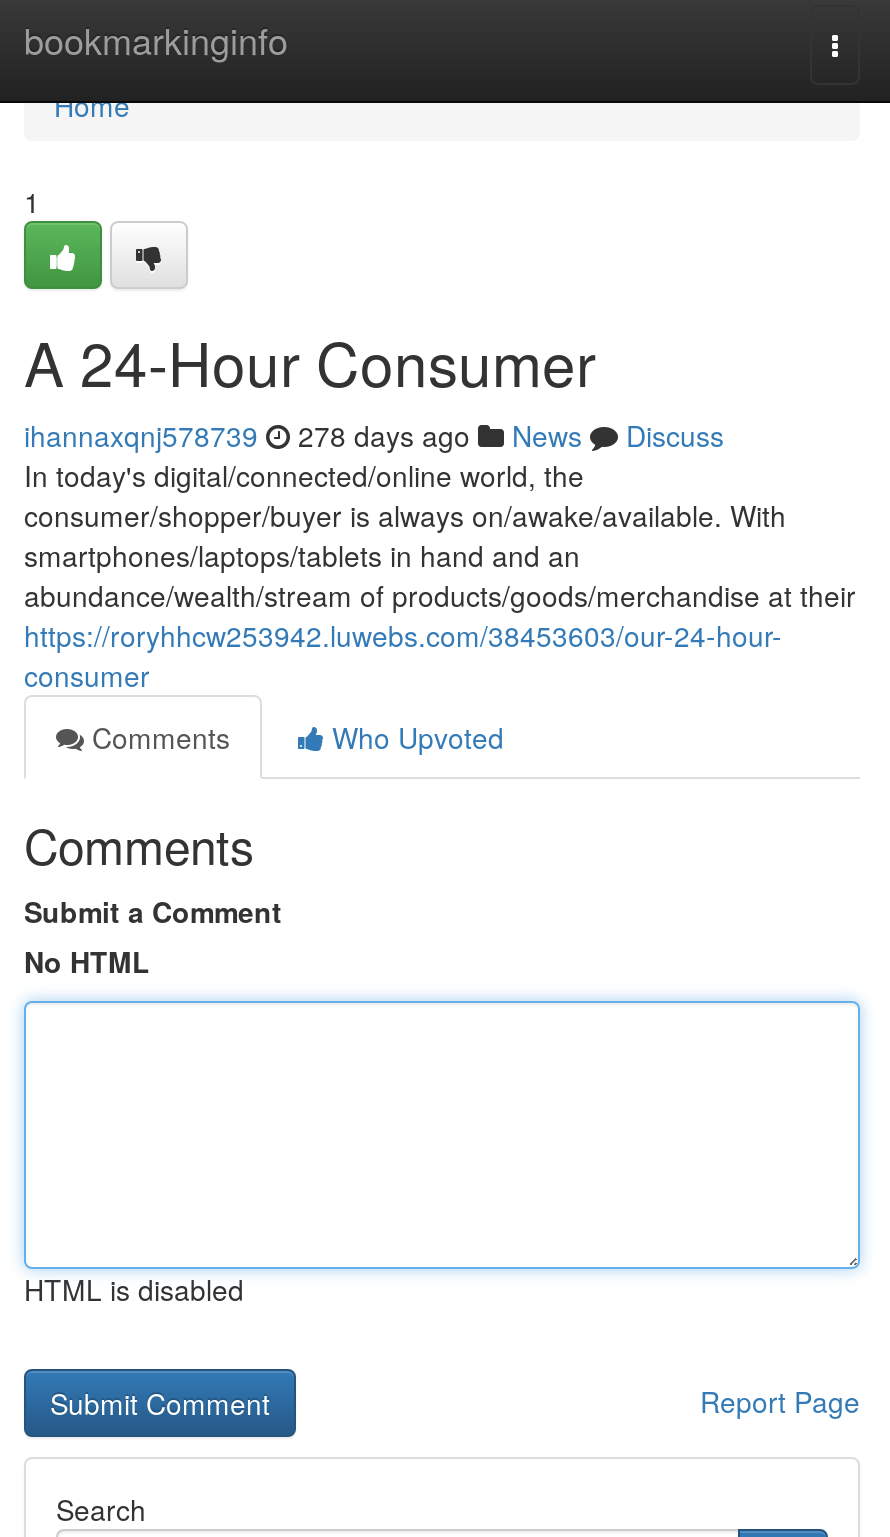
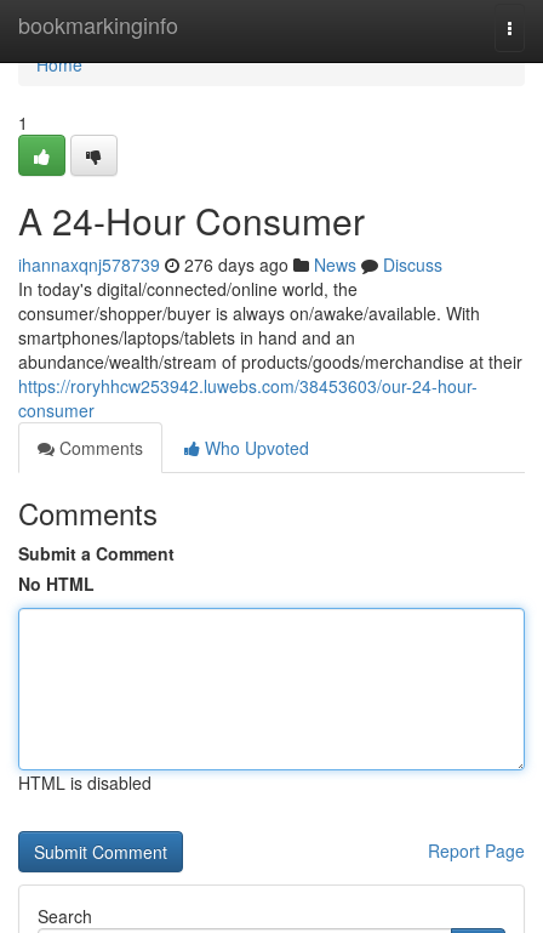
[24,415,724,455] ihannaxqnj578739 278 days ago News Discuss -> [18,252,442,277] ihannaxqnj578739 276 days ago News Discuss

